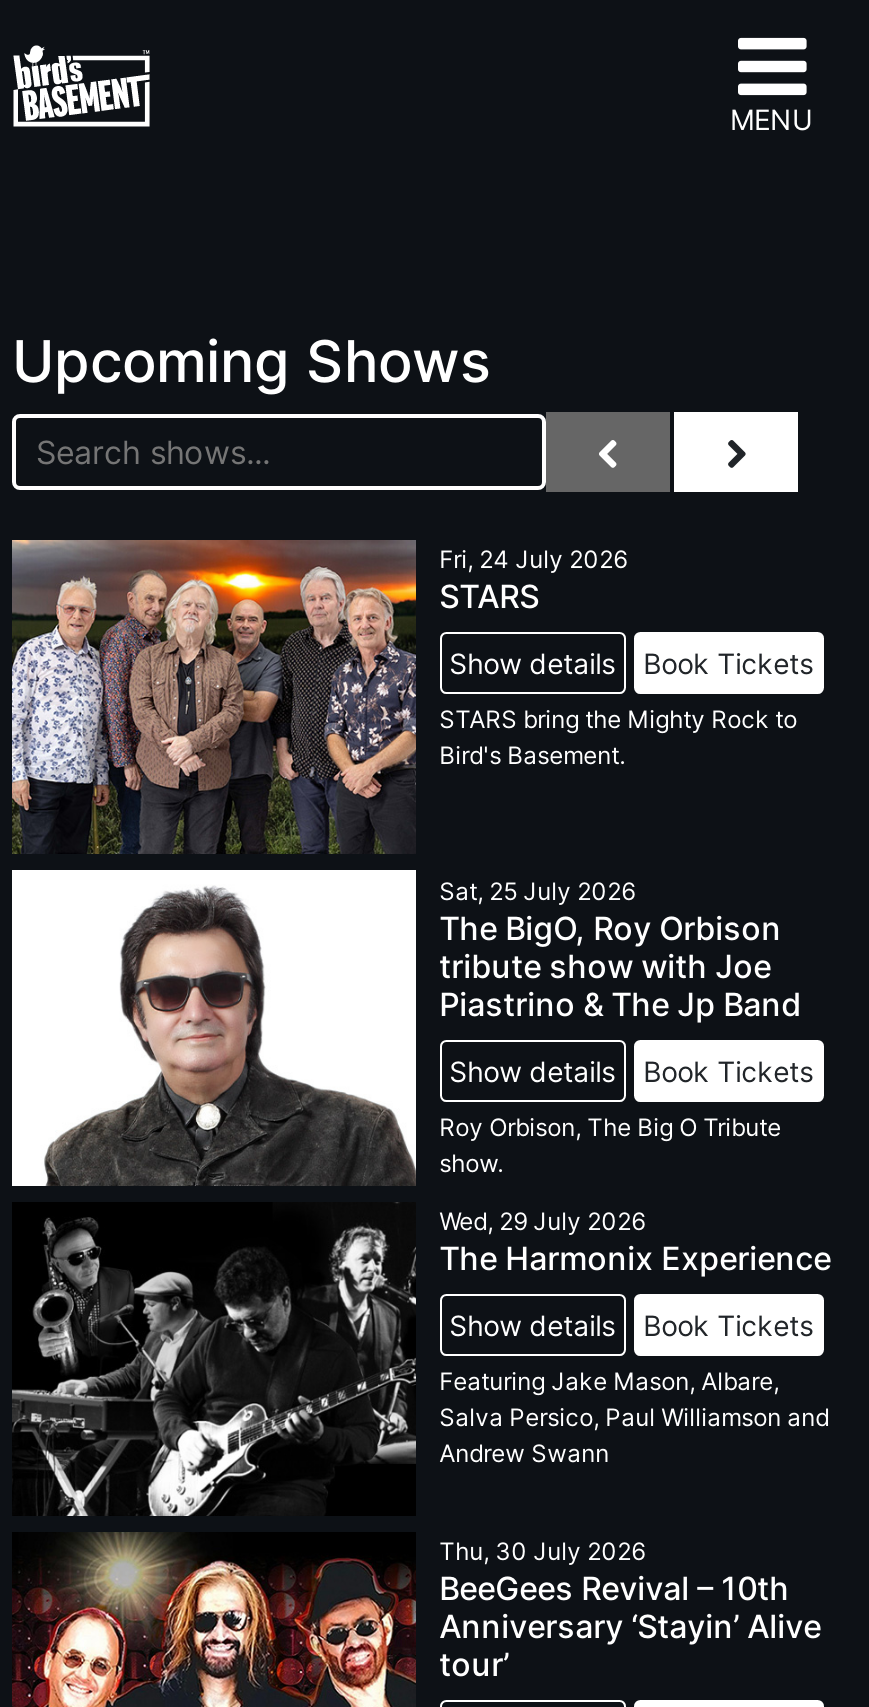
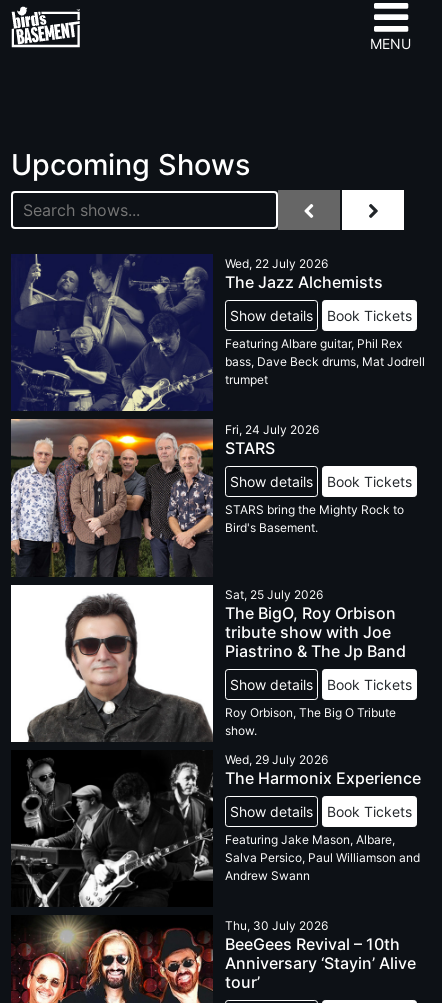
none -> [11,254,425,412] [image] | Wed, 22 July 2026 | The Jazz Alchemists | Show details | Book Tickets | Featuring Albare guitar, Phil Rex | bass, Dave Beck drums, Mat Jodrell | trumpet

